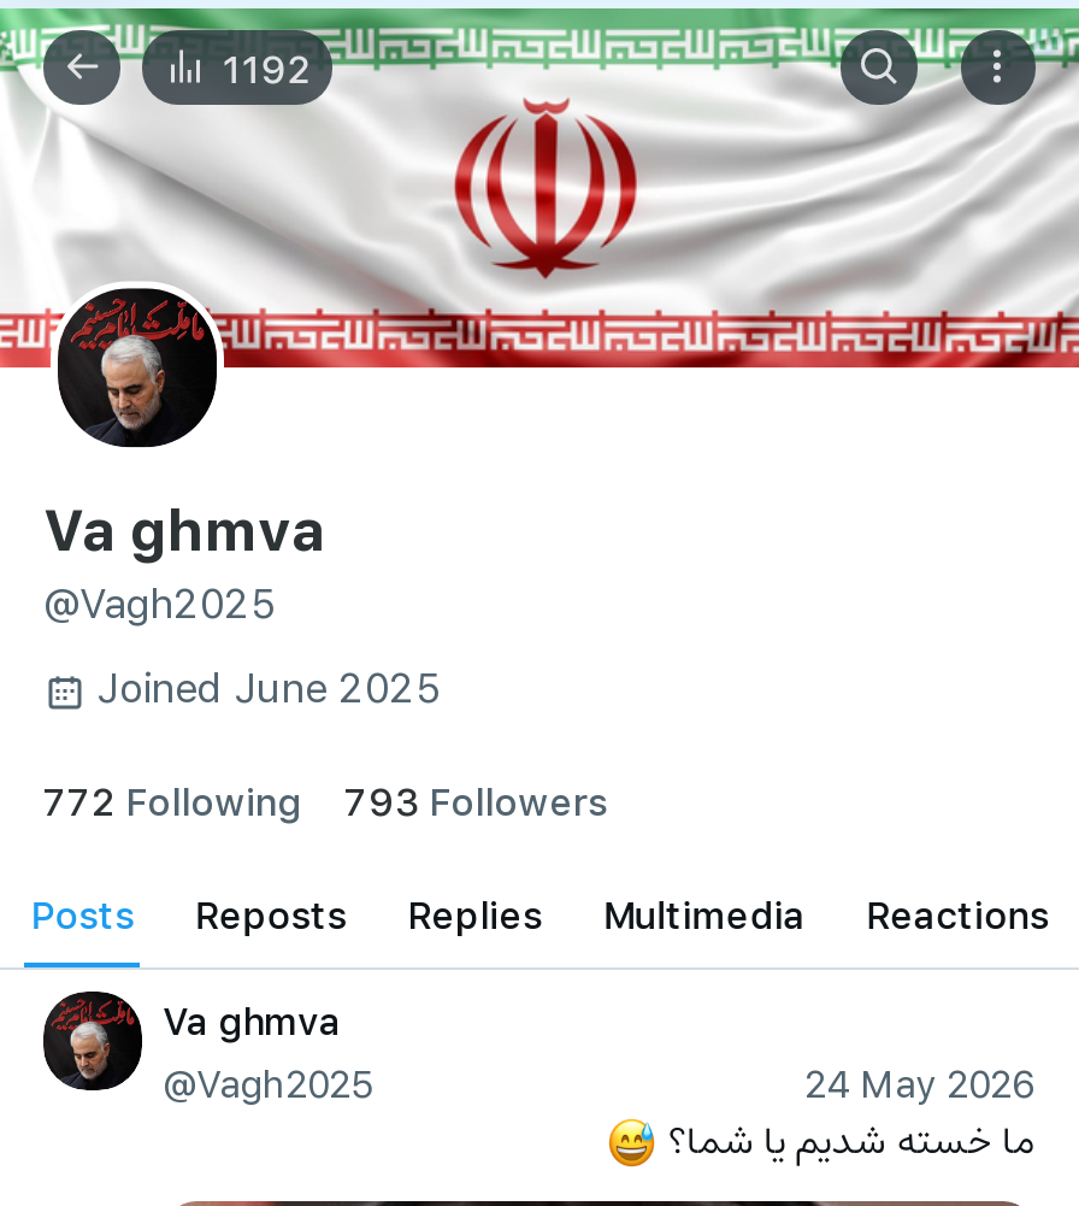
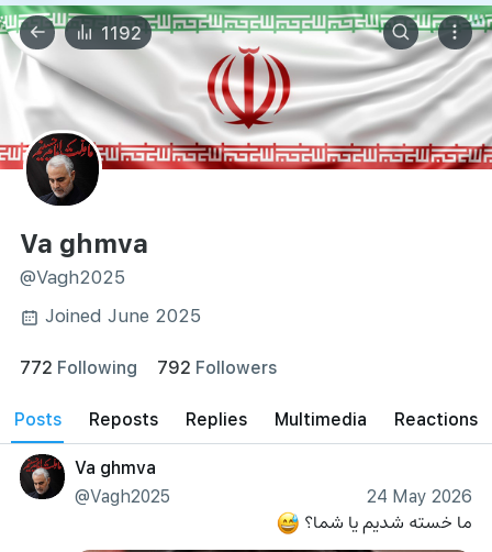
[43,774,607,825] 772 Following 793 Followers -> [20,355,277,378] 772 Following 792 Followers

